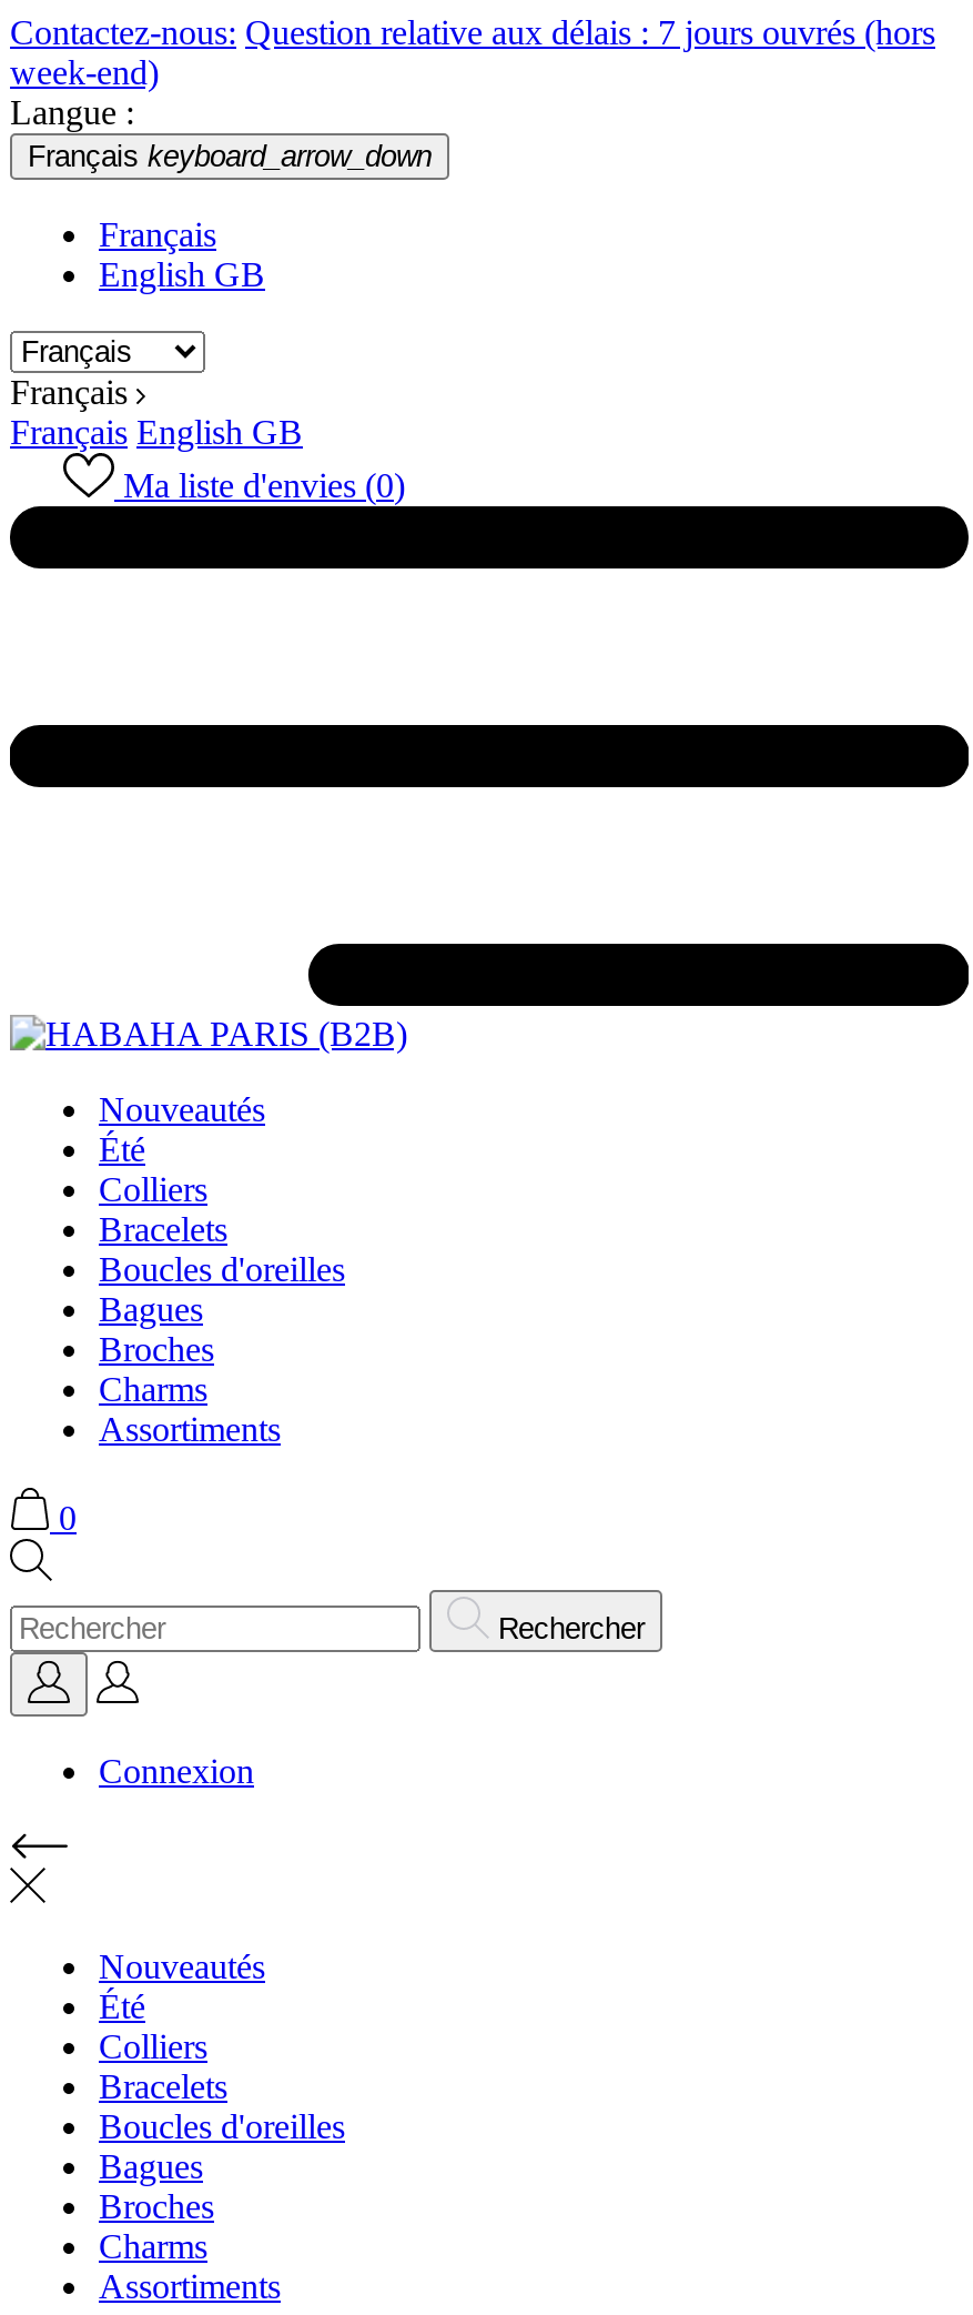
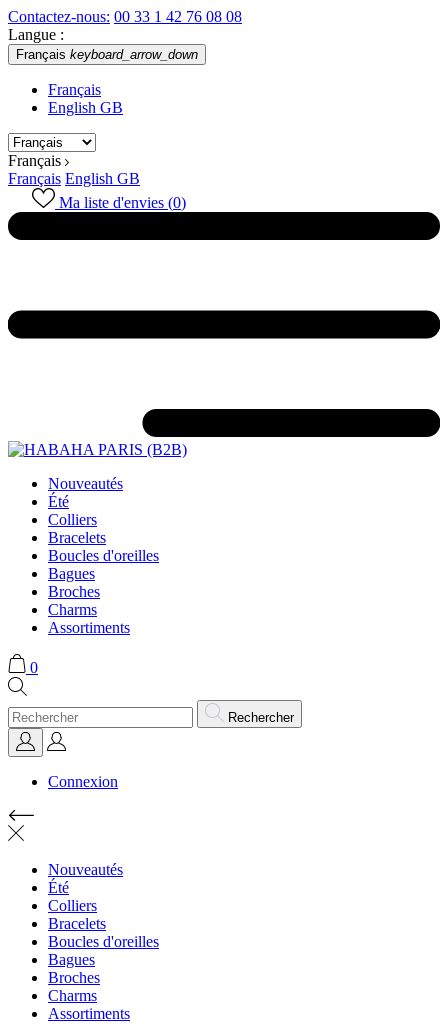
[10,13,935,91] Contactez-nous: Question relative aux délais : 7 jours ouvrés (hors | week-end) -> [8,8,242,25] Contactez-nous: 00 33 1 42 76 08 08

